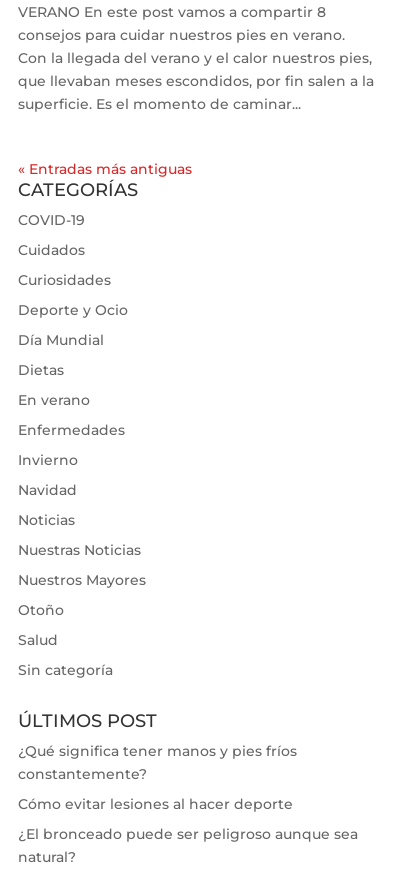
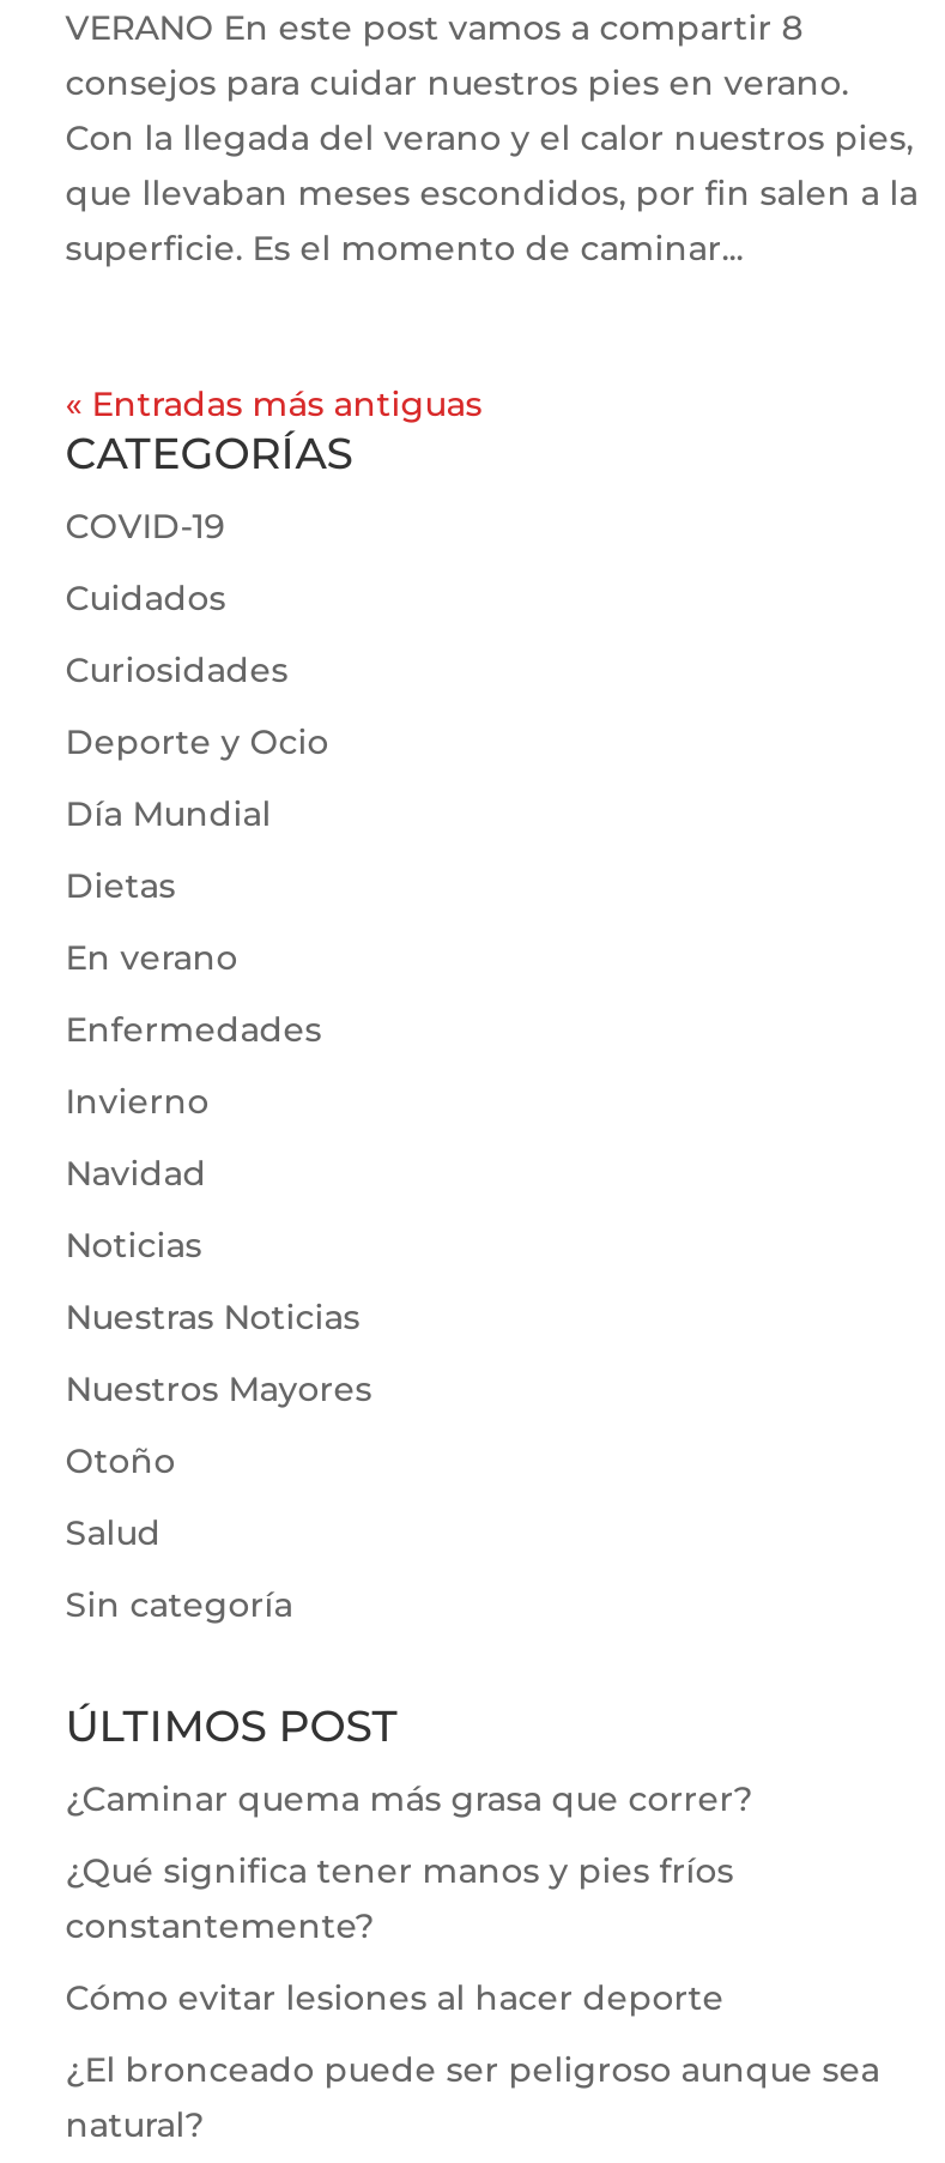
none -> [65,1777,753,1821] ¿Caminar quema más grasa que correr?

